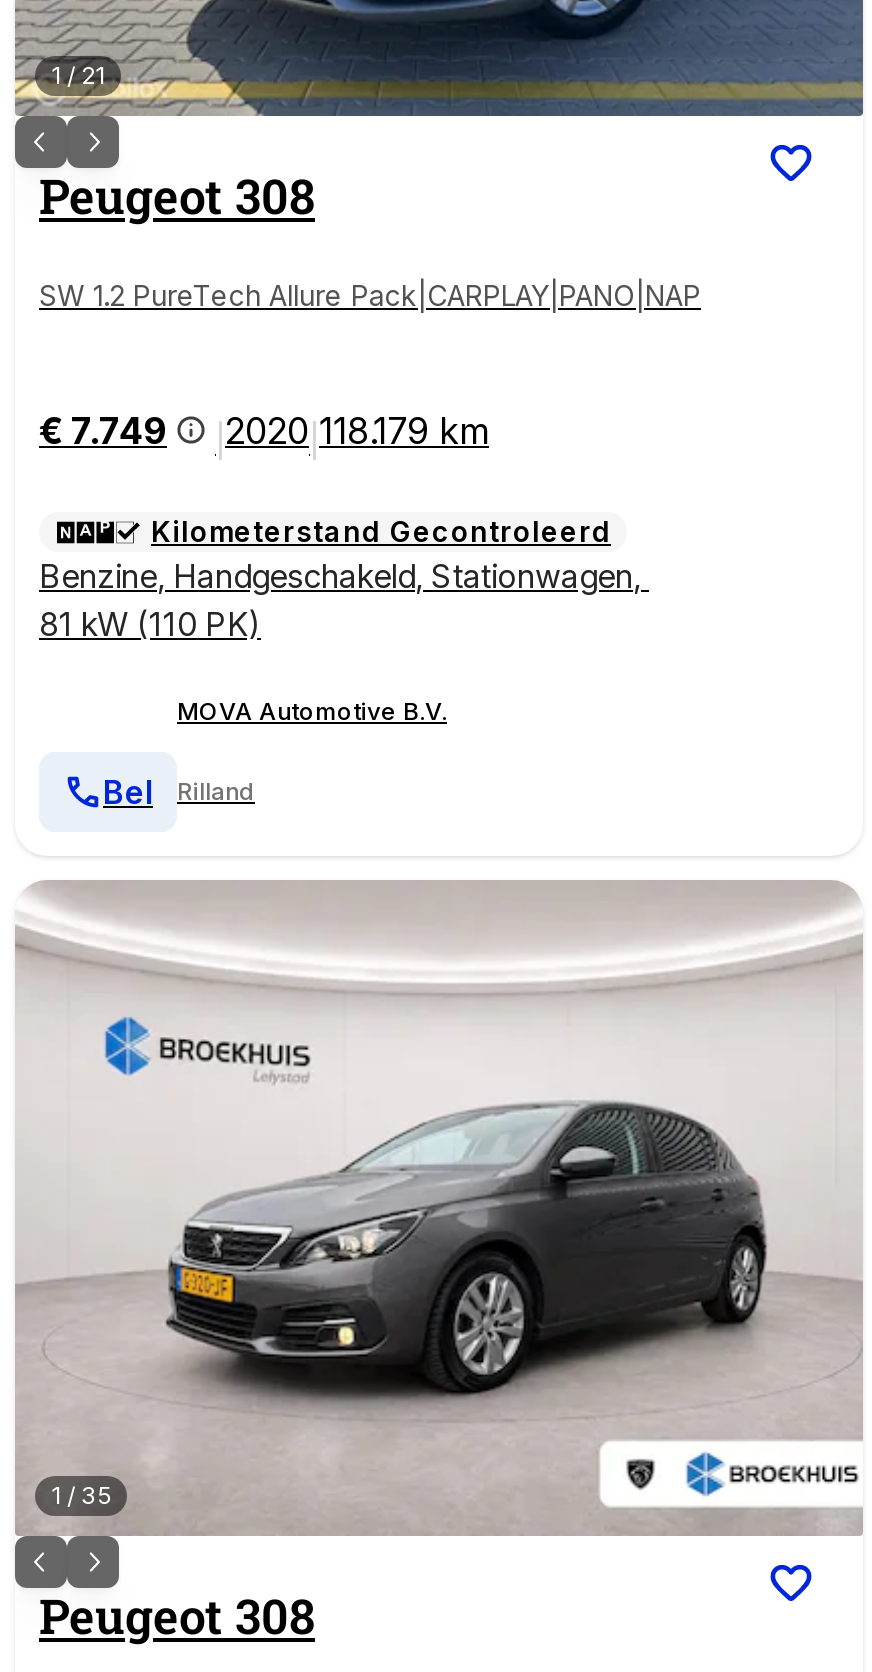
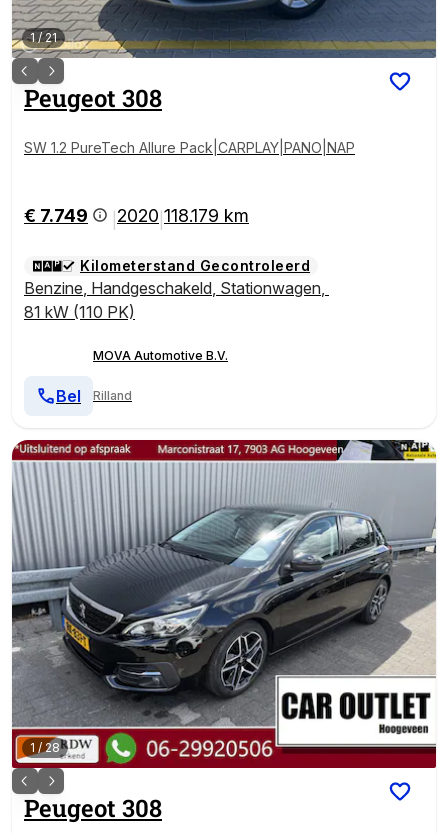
[15,882,863,1536] [image] | 1 / 35 -> [11,440,437,769] [image] | 1 / 28

